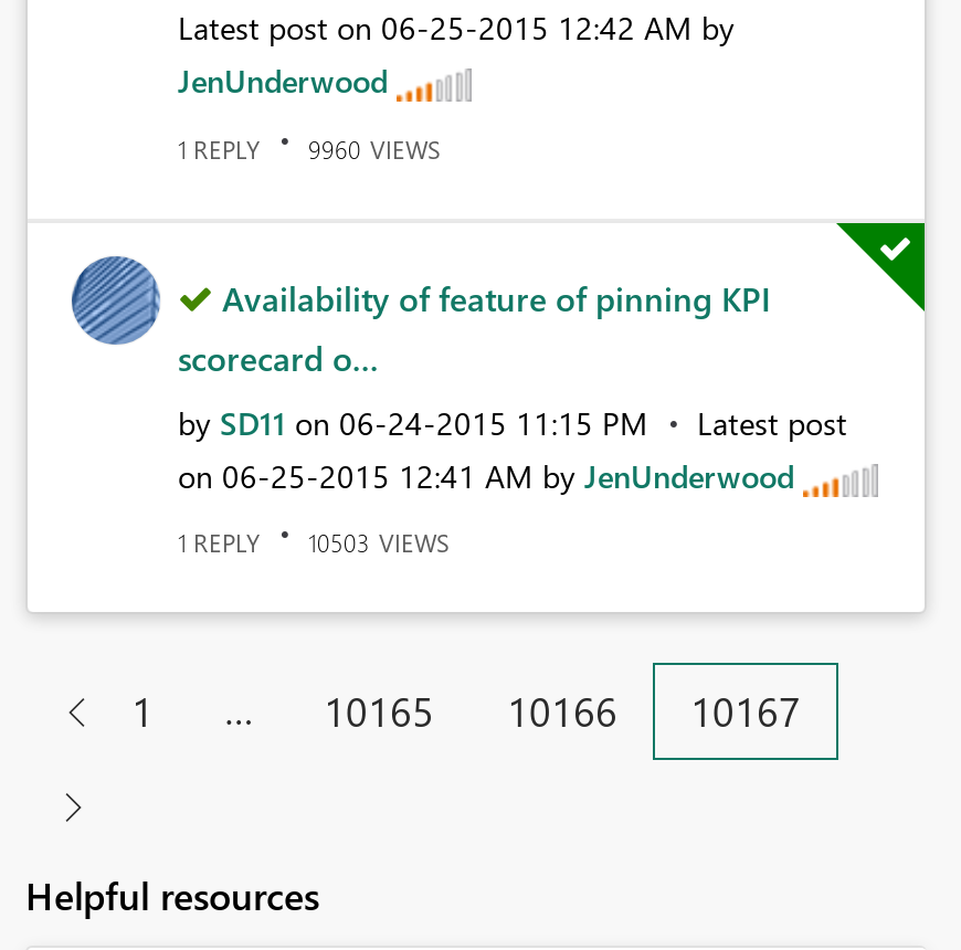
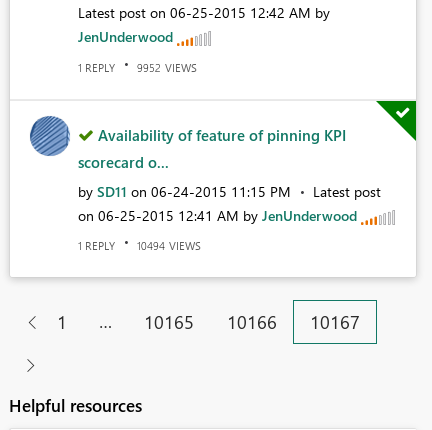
[178,132,441,165] 1 REPLY 9960 VIEWS -> [78,60,197,75] 1 REPLY 9952 VIEWS
[178,527,450,560] 1 REPLY 10503 VIEWS -> [78,238,201,253] 1 REPLY 10494 VIEWS

